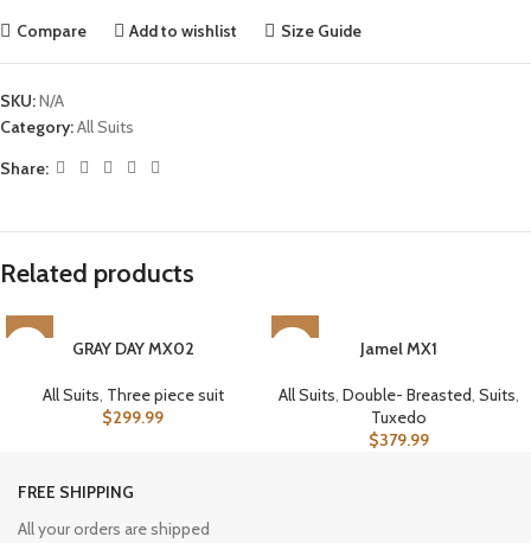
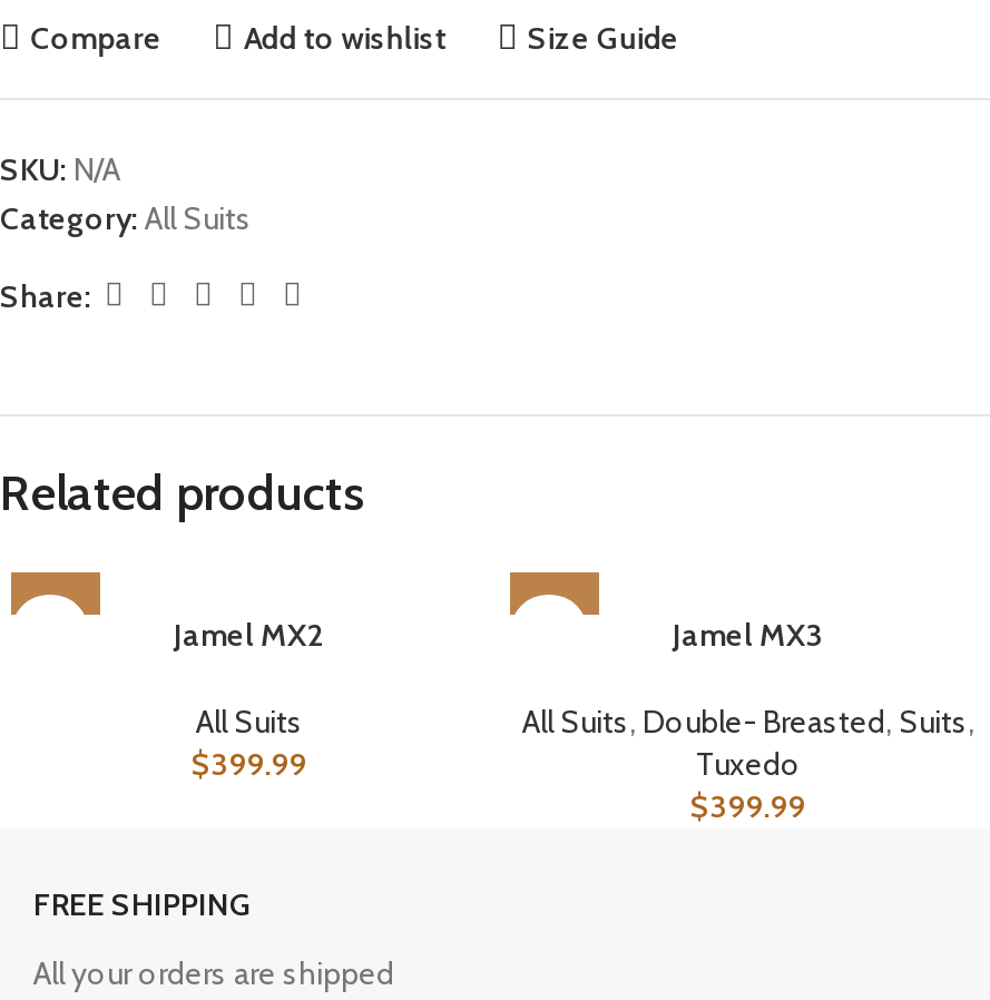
[72,338,194,359] GRAY DAY MX02 -> [174,615,325,655] Jamel MX2
[360,338,437,359] Jamel MX1 -> [673,615,824,655] Jamel MX3
[42,384,223,428] All Suits, Three piece suit | $299.99 -> [192,702,307,784] All Suits | $399.99
[368,429,428,451] $379.99 -> [690,787,806,827] $399.99

